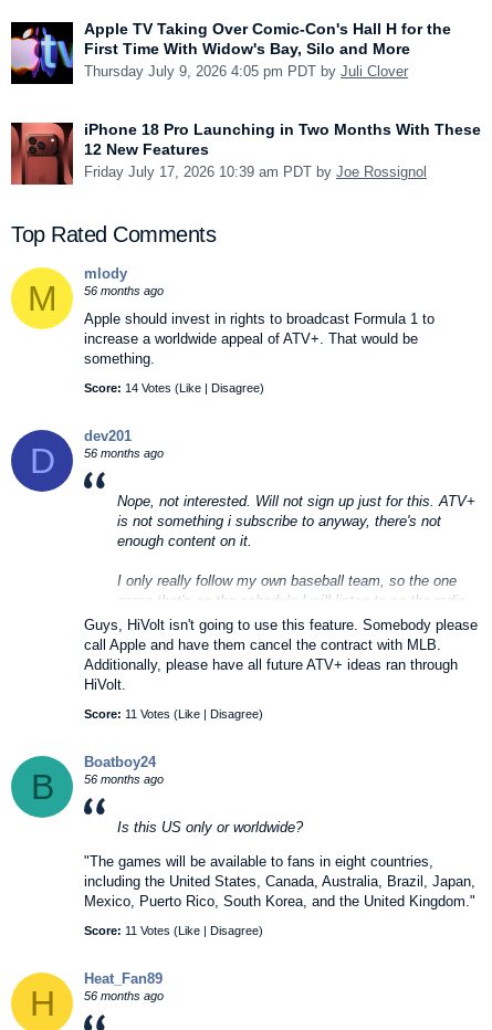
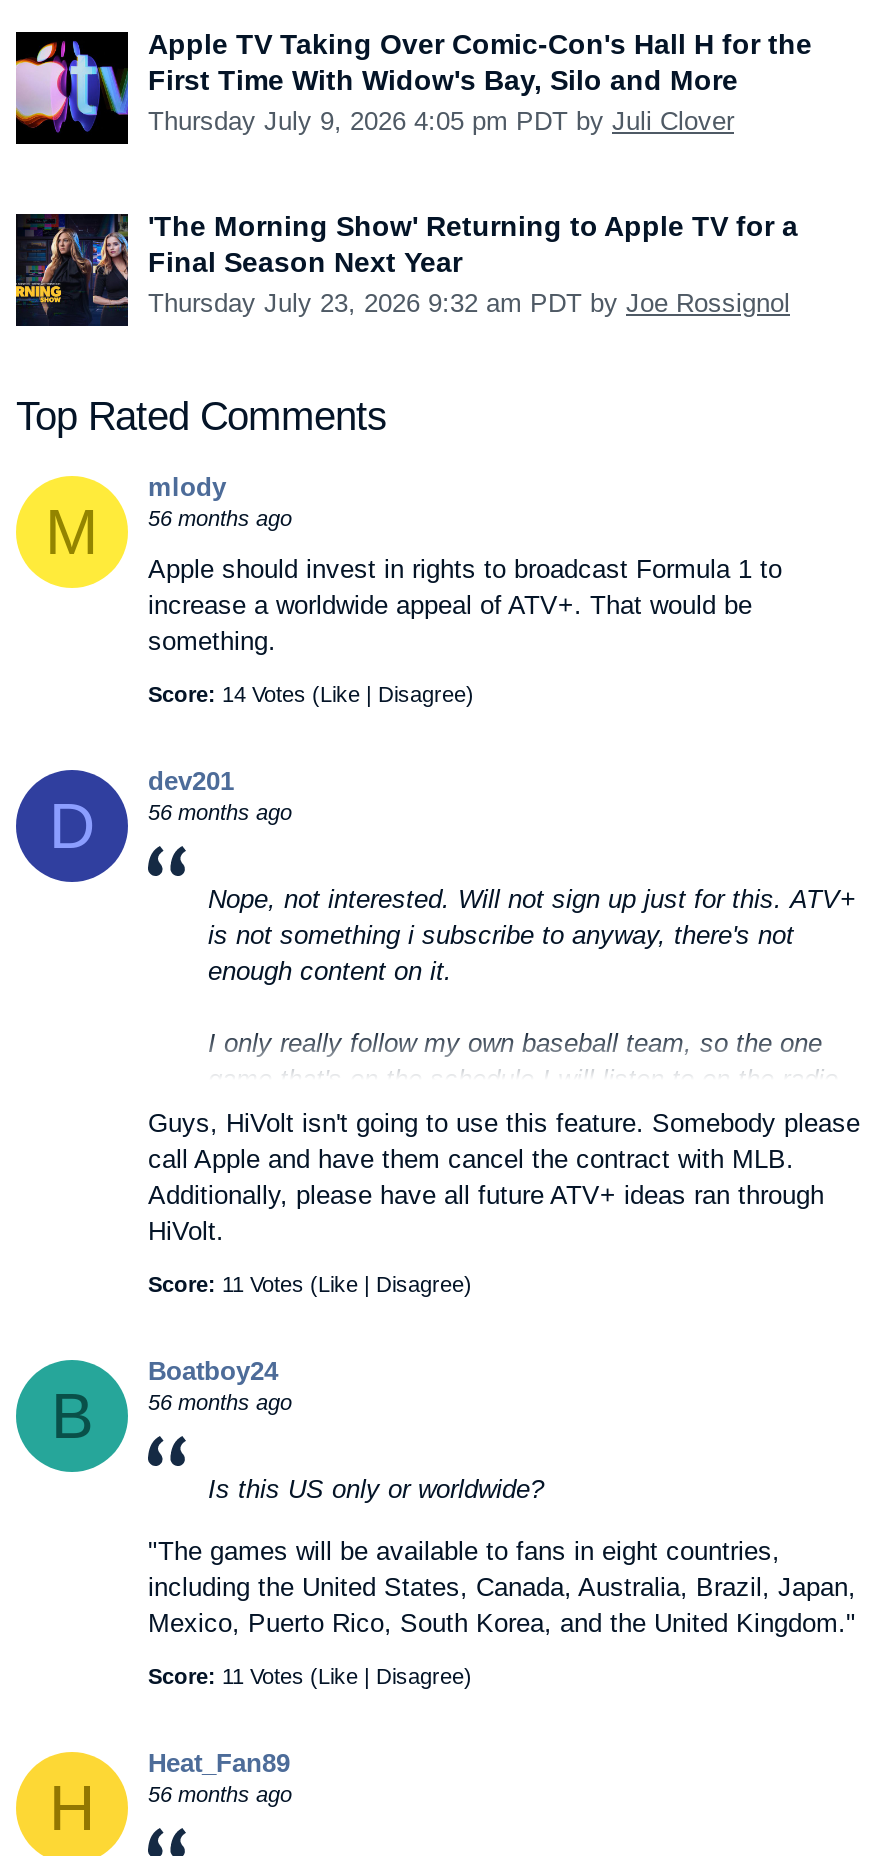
[10,120,481,186] [image] | iPhone 18 Pro Launching in Two Months With These | 12 New Features | Friday July 17, 2026 10:39 am PDT by Joe Rossignol -> [14,209,798,328] [image] | 'The Morning Show' Returning to Apple TV for a | Final Season Next Year | Thursday July 23, 2026 9:32 am PDT by Joe Rossignol

